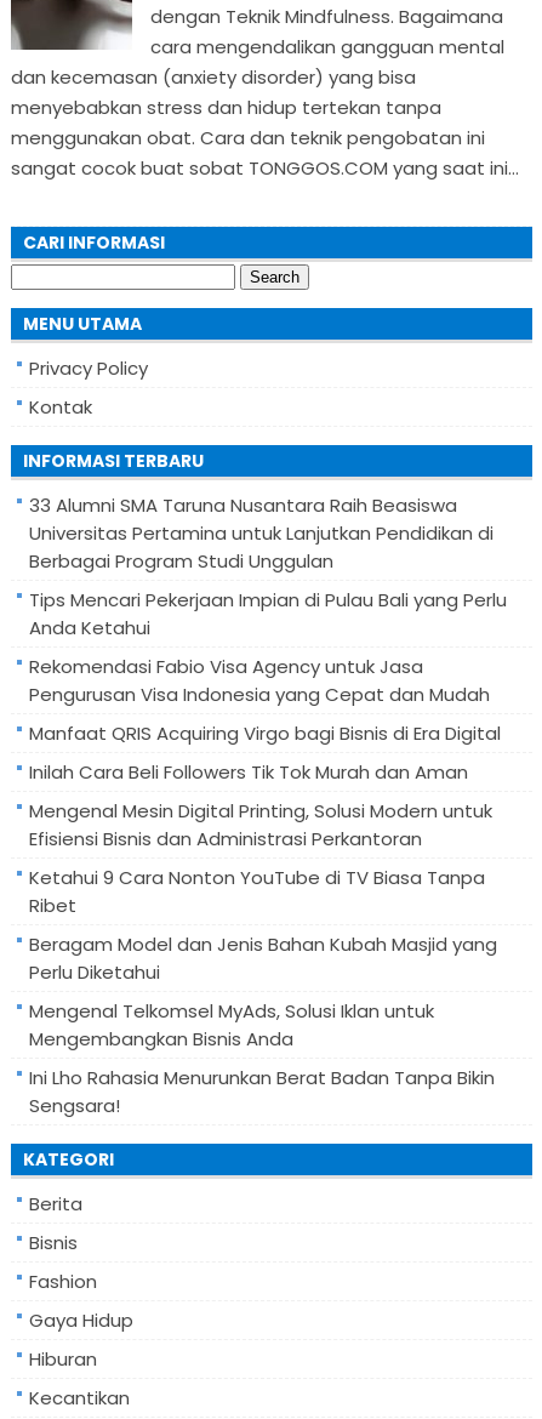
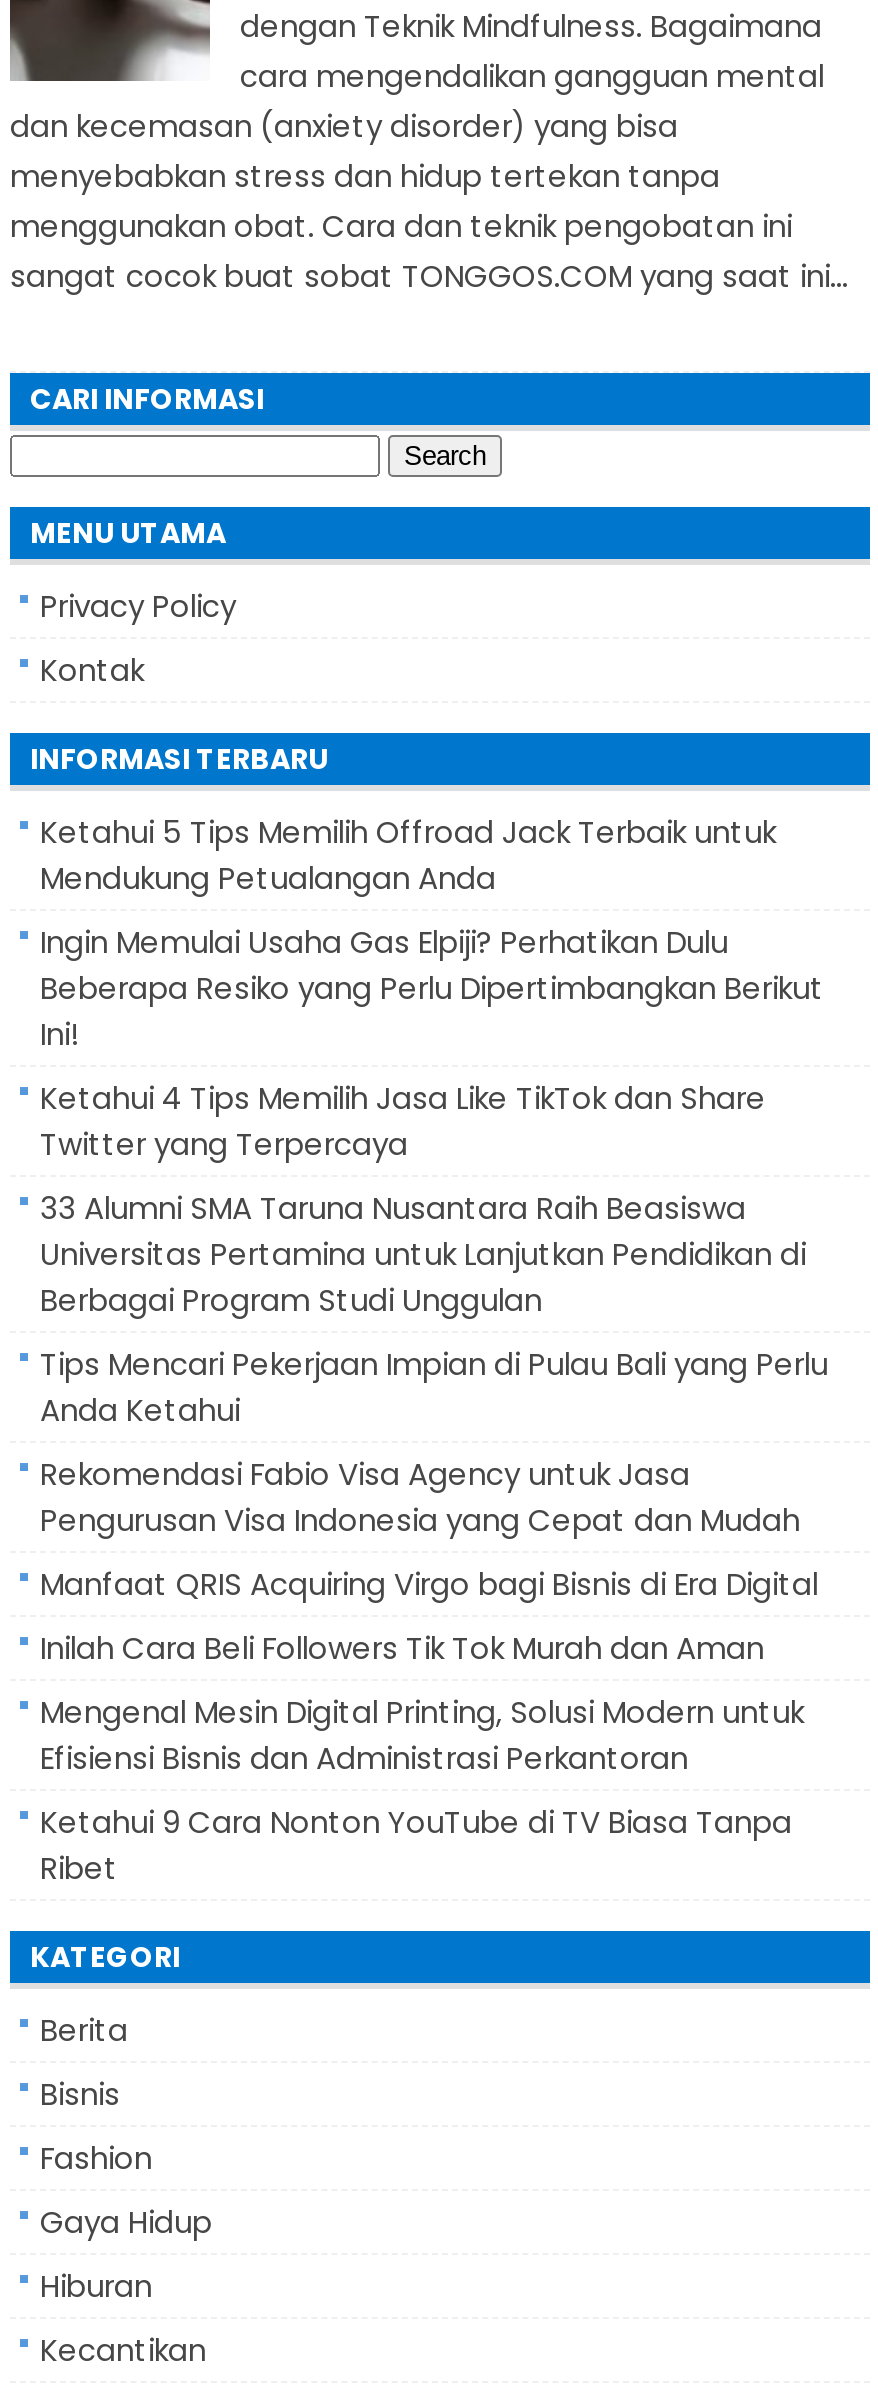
none -> [40,812,824,1166] Ketahui 5 Tips Memilih Offroad Jack Terbaik untuk | Mendukung Petualangan Anda | Ingin Memulai Usaha Gas Elpiji? Perhatikan Dulu | Beberapa Resiko yang Perlu Dipertimbangkan Berikut | Ini! | Ketahui 4 Tips Memilih Jasa Like TikTok dan Share | Twitter yang Terpercaya
moved [29,492,507,918] -> [40,1188,828,1890]: 33 Alumni SMA Taruna Nusantara Raih Beasiswa | Universitas Pertamina untuk Lanjutkan Pendidikan di | Berbagai Program Studi Unggulan | ... | Ketahui 9 Cara Nonton YouTube di TV Biasa Tanpa | Ribet
[29,931,497,1118] Beragam Model dan Jenis Bahan Kubah Masjid yang | Perlu Diketahui | Mengenal Telkomsel MyAds, Solusi Iklan untuk | Mengembangkan Bisnis Anda | Ini Lho Rahasia Menurunkan Berat Badan Tanpa Bikin | Sengsara! -> none

